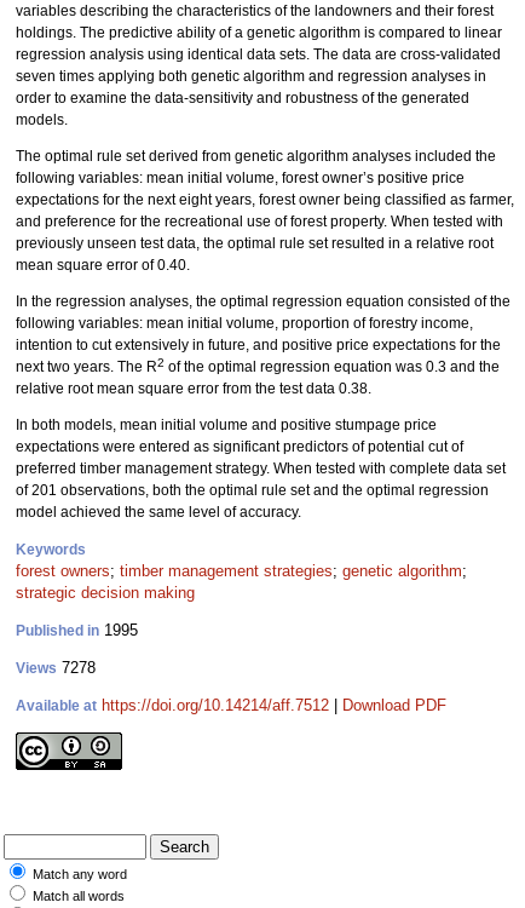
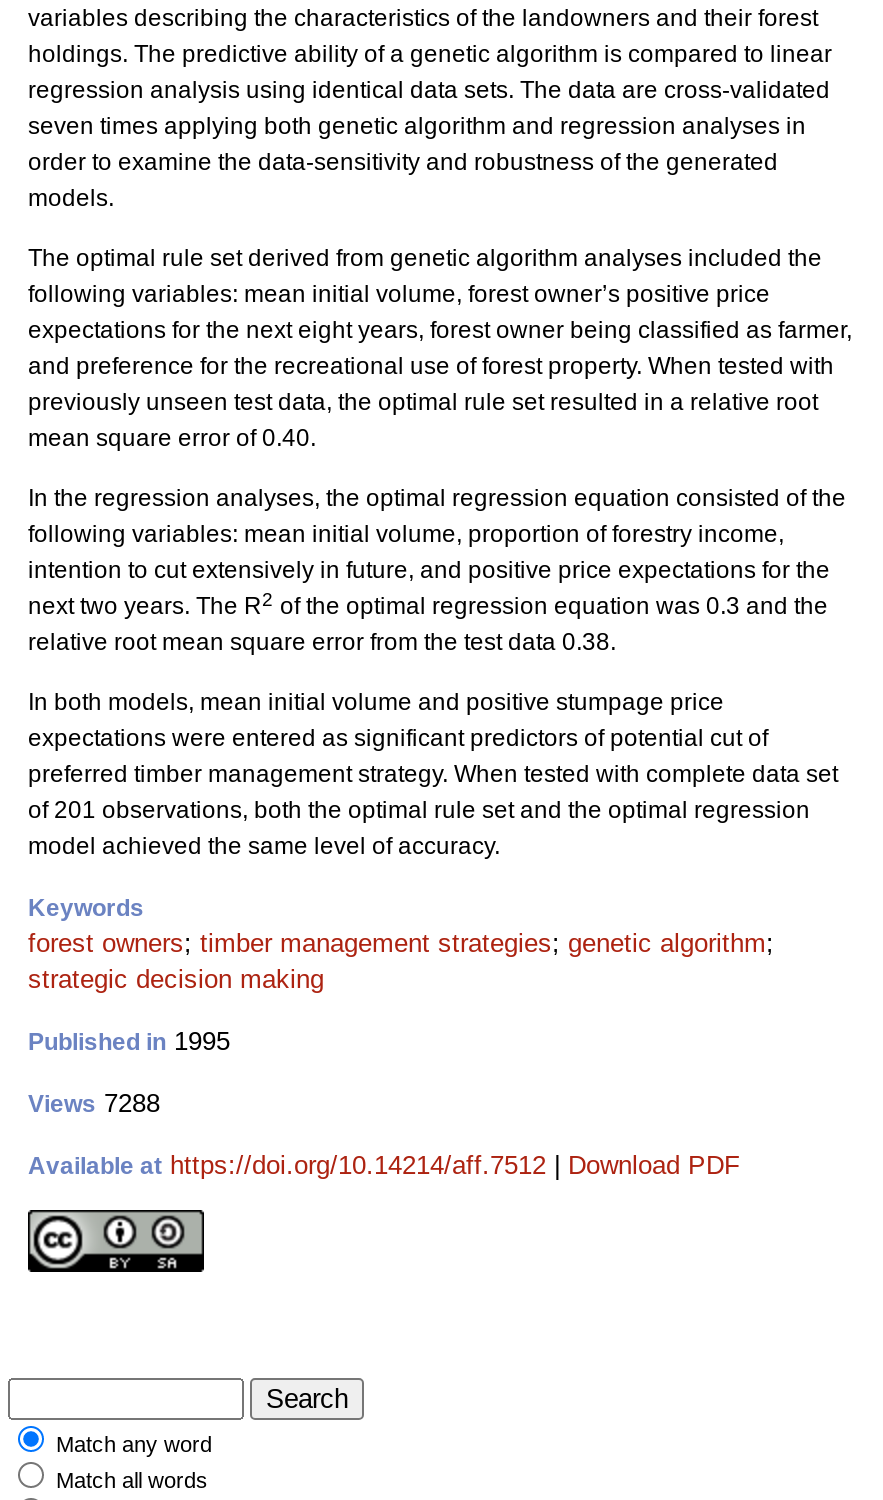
[16,659,96,677] Views 7278 -> [28,1088,160,1118] Views 7288

